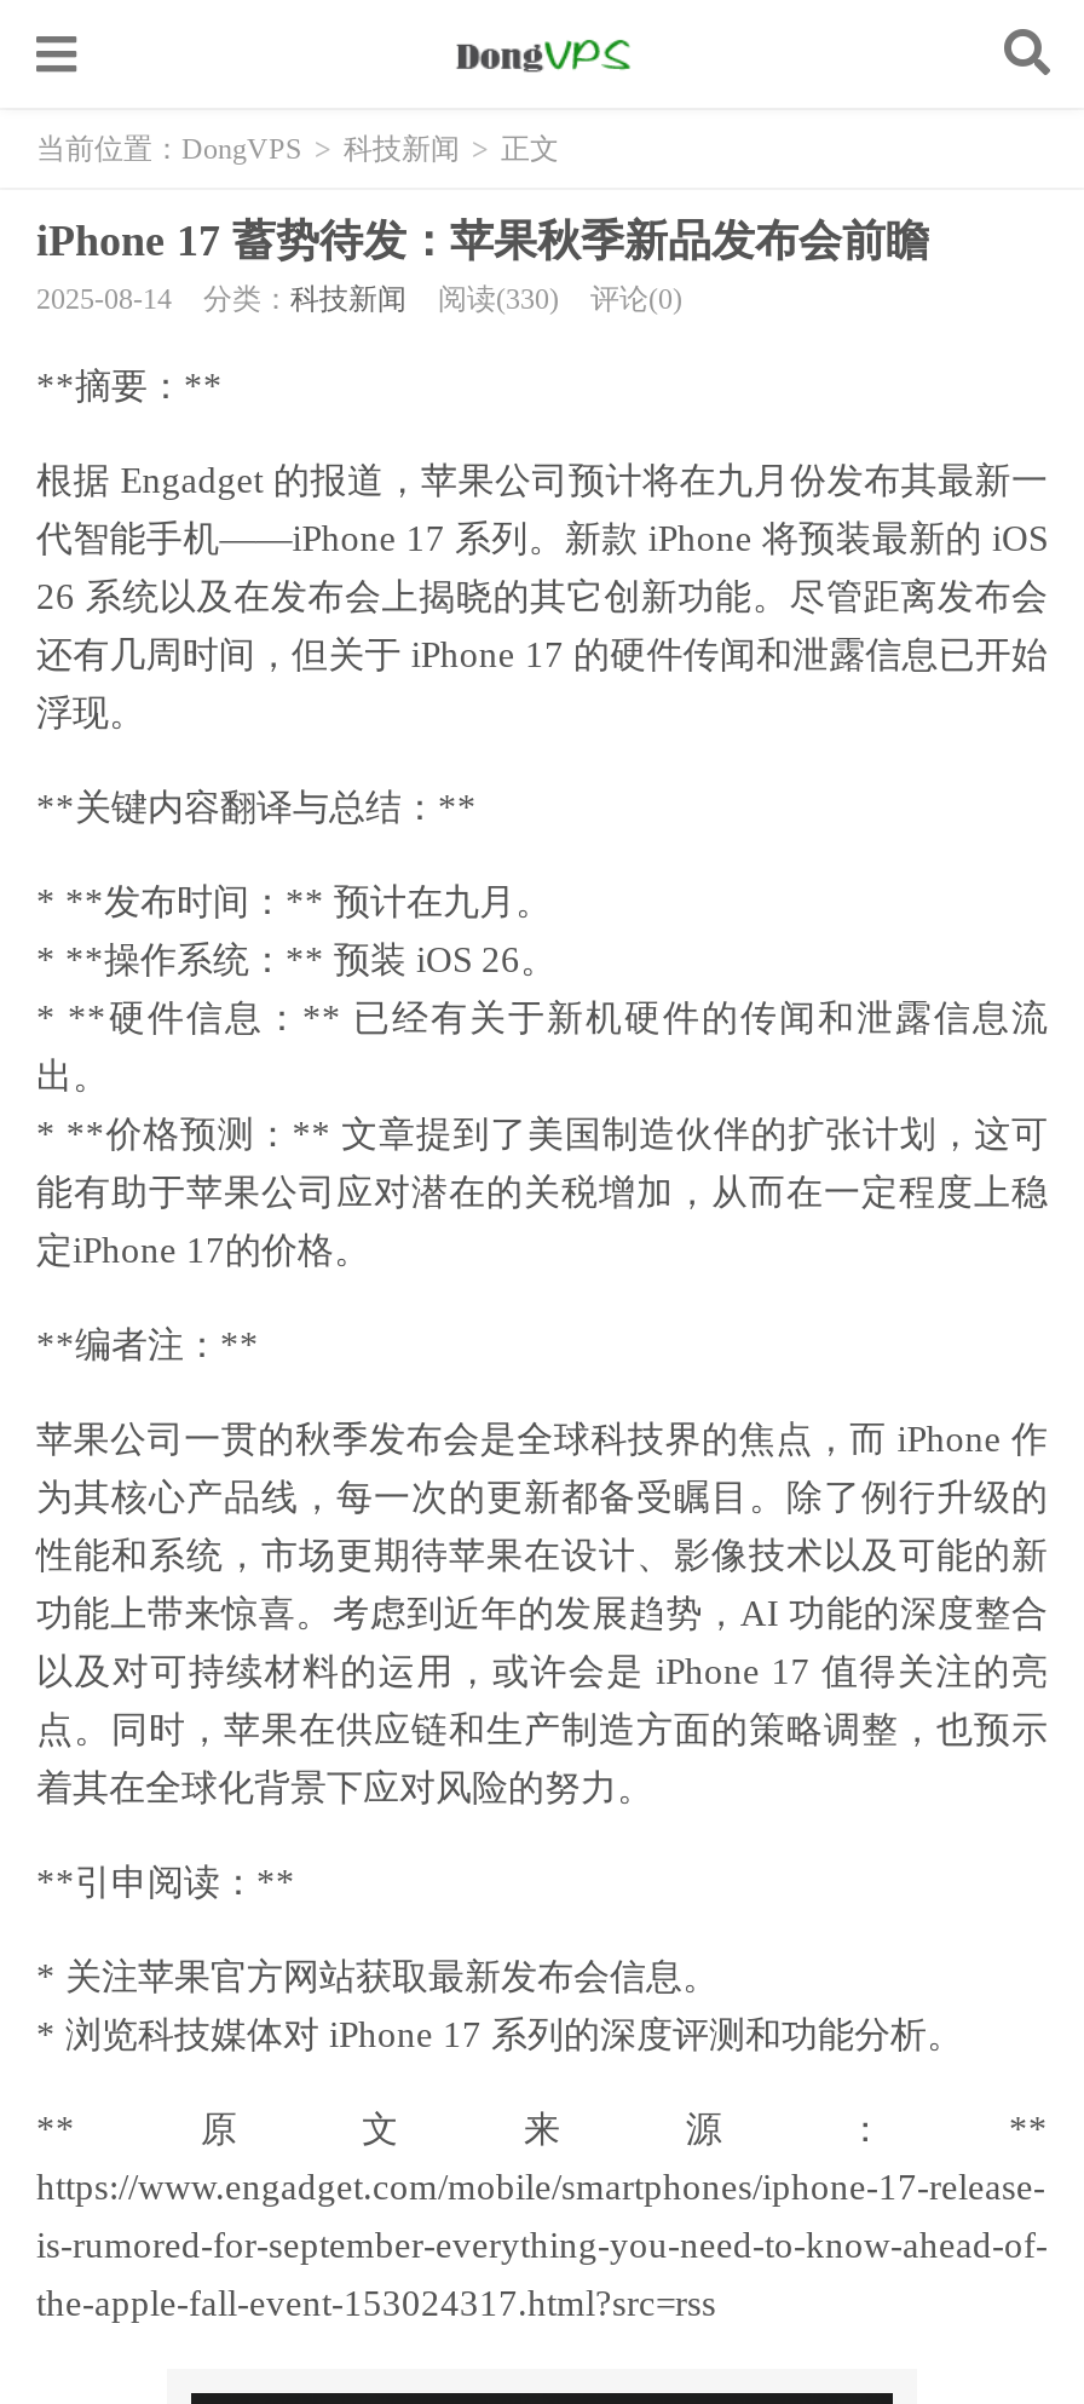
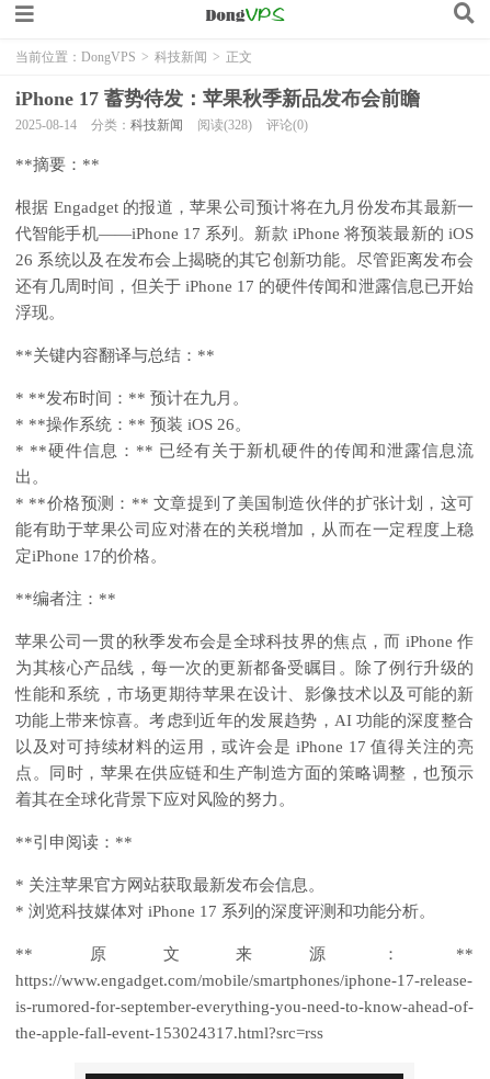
[36,282,682,316] 2025-08-14 分类：科技新闻 阅读(330) 评论(0) -> [15,117,308,133] 2025-08-14 分类：科技新闻 阅读(328) 评论(0)

